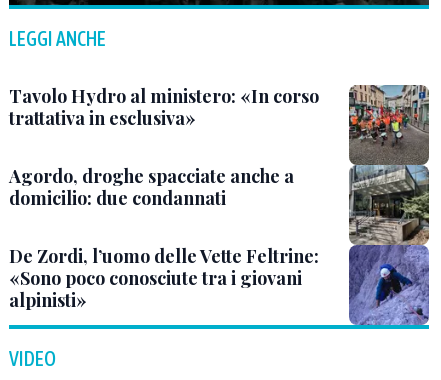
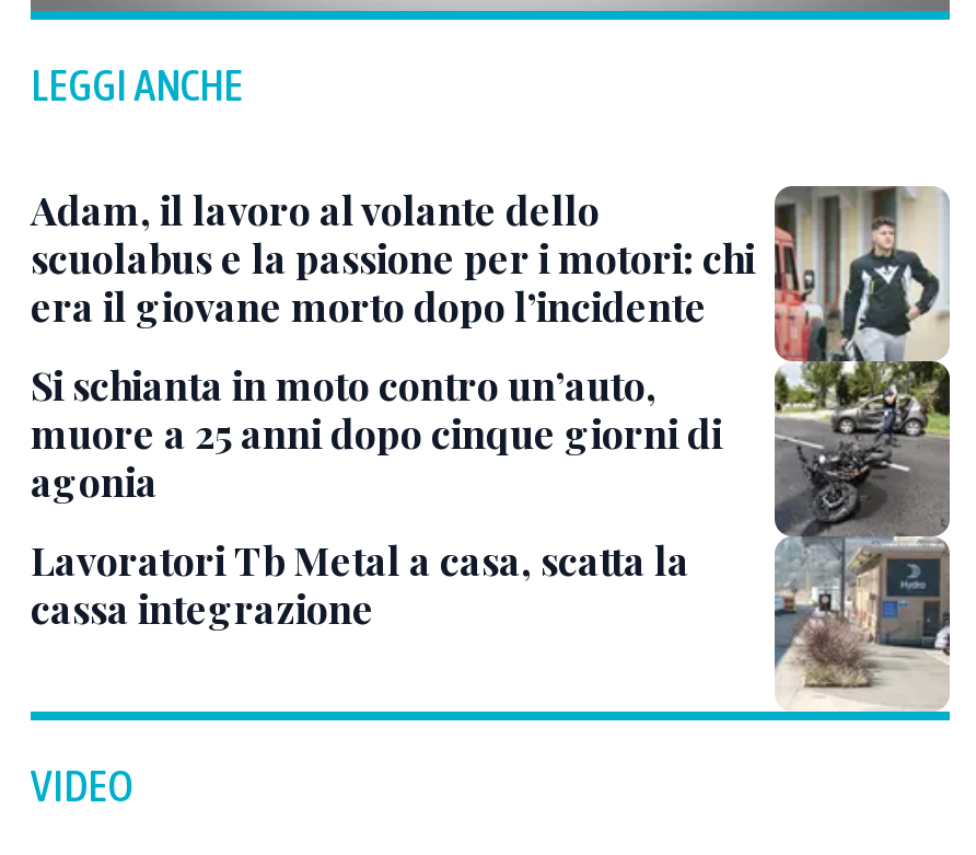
[9,84,429,326] [image] | Tavolo Hydro al ministero: «In corso | trattativa in esclusiva» -> [31,184,952,714] [image] | Adam, il lavoro al volante dello | scuolabus e la passione per i motori: chi | era il giovane morto dopo l’incidente
[9,164,294,210] Agordo, droghe spacciate anche a | domicilio: due condannati -> [31,359,722,508] Si schianta in moto contro un’auto, | muore a 25 anni dopo cinque giorni di | agonia
[9,244,319,312] De Zordi, l’uomo delle Vette Feltrine: | «Sono poco conosciute tra i giovani | alpinisti» -> [31,534,689,635] Lavoratori Tb Metal a casa, scatta la | cassa integrazione

